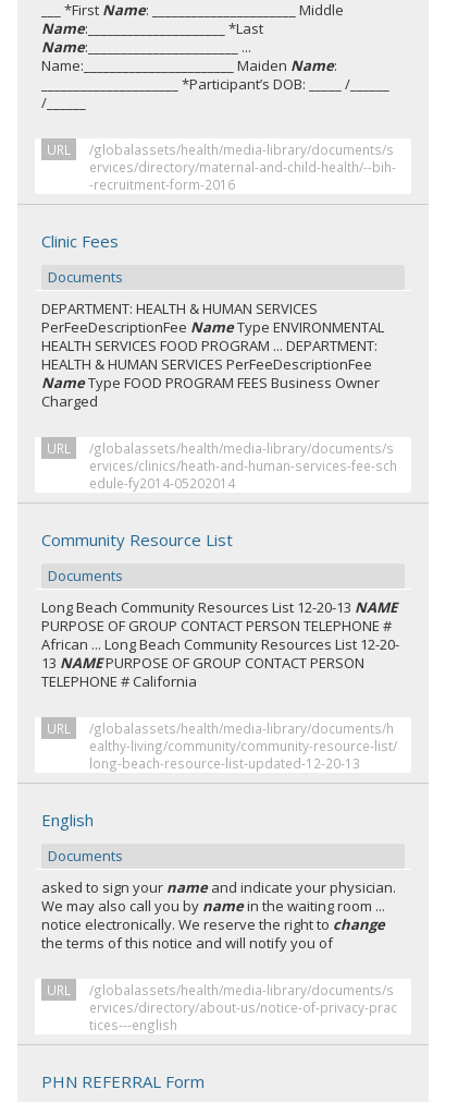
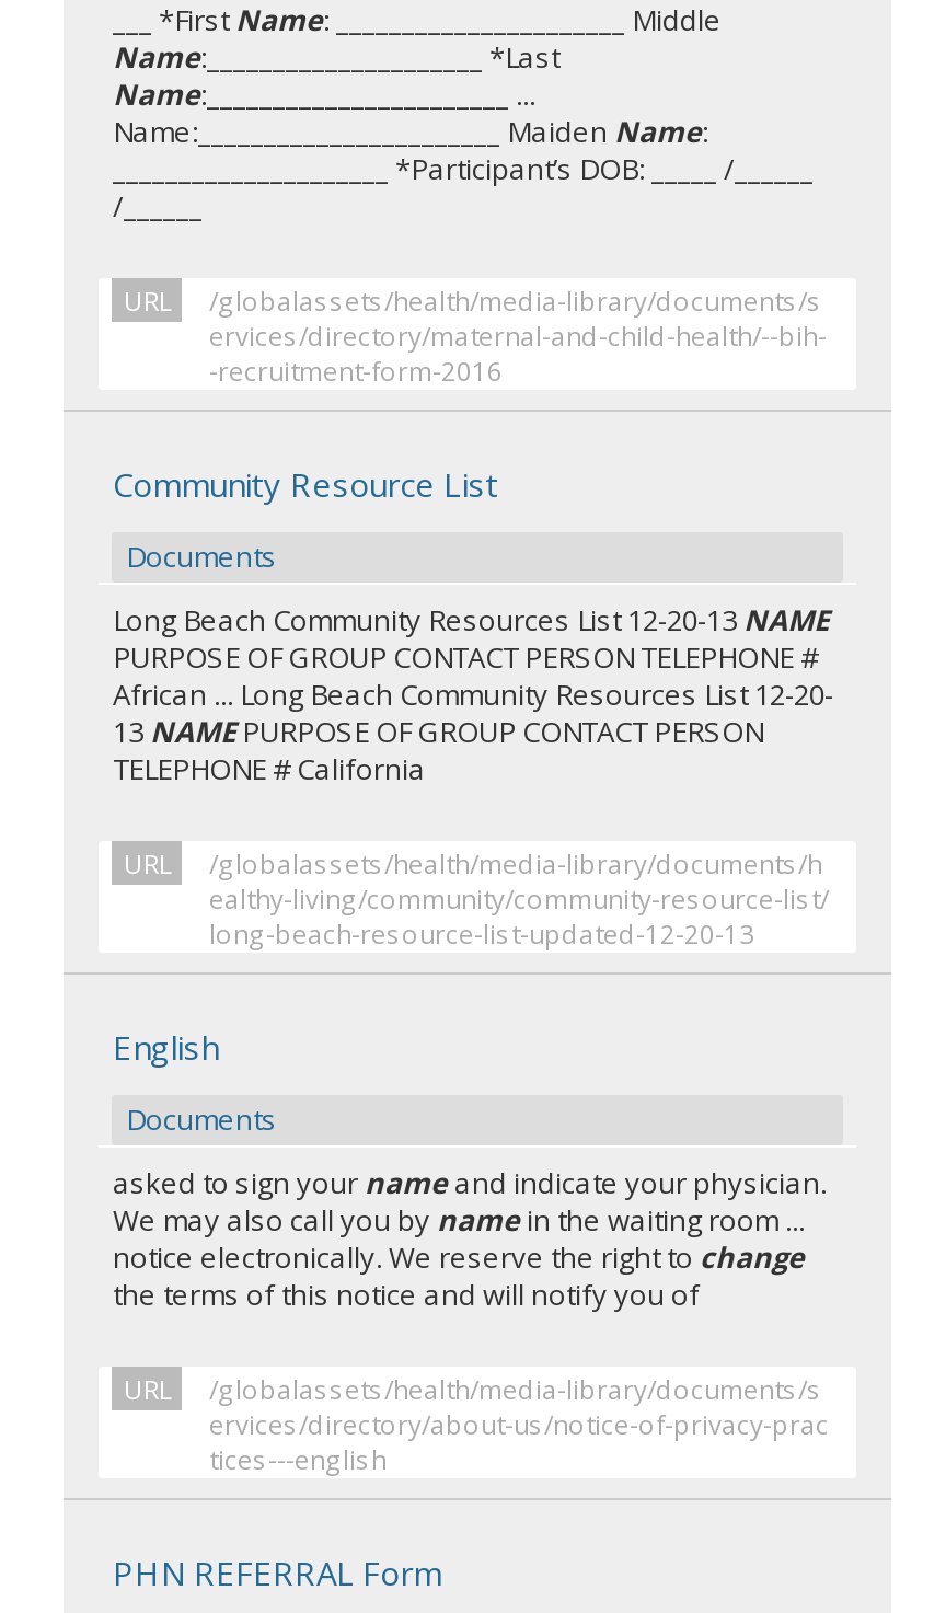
[42,230,398,492] Clinic Fees | Documents | DEPARTMENT: HEALTH & HUMAN SERVICES | PerFeeDescriptionFee NameType ENVIRONMENTAL | HEALTH SERVICES FOOD PROGRAM ... DEPARTMENT: | HEALTH & HUMAN SERVICES PerFeeDescriptionFee | NameType FOOD PROGRAM FEES Business Owner | Charged | URL | /globalassets/health/media-library/documents/s | ervices/clinics/heath-and-human-services-fee-sch | edule-fy2014-05202014 -> none

